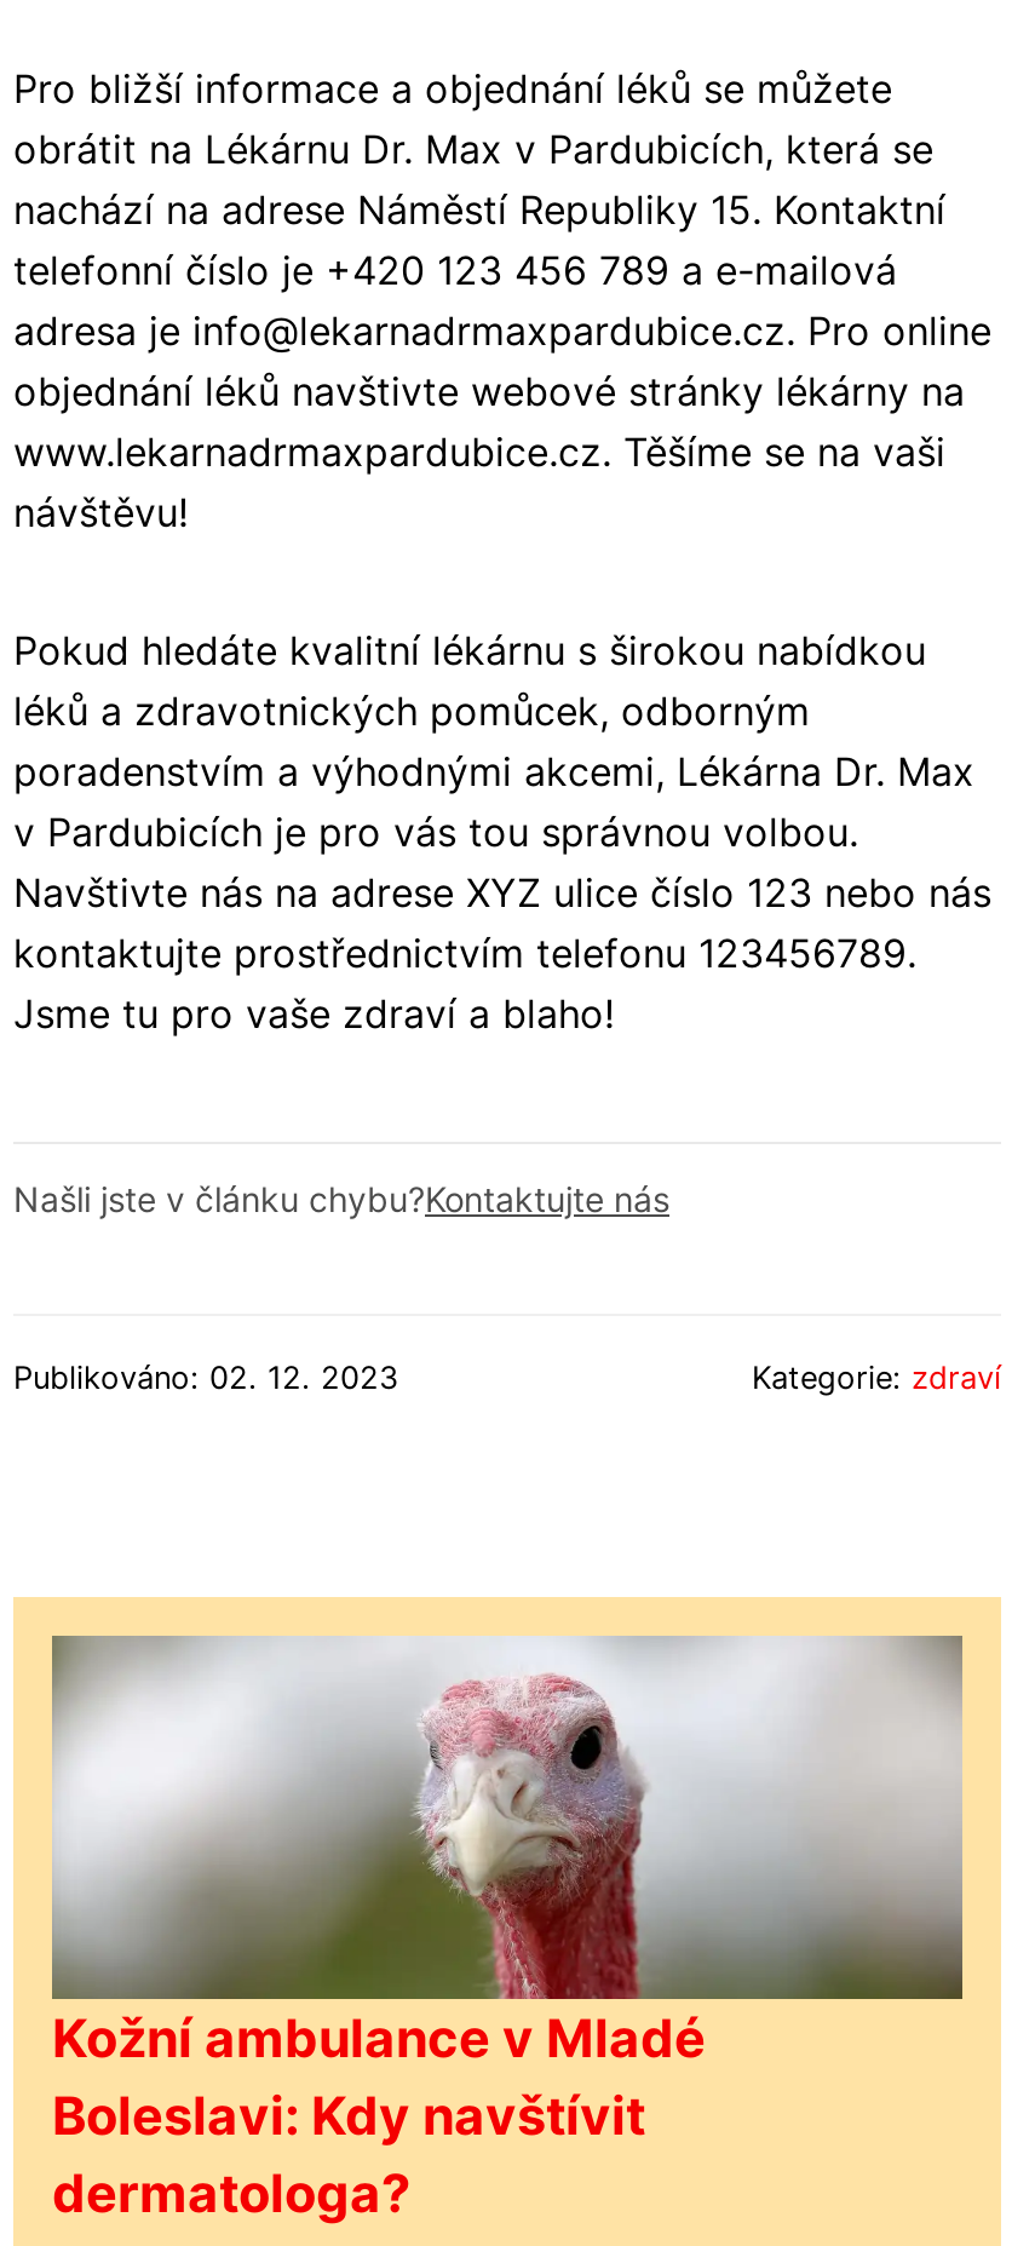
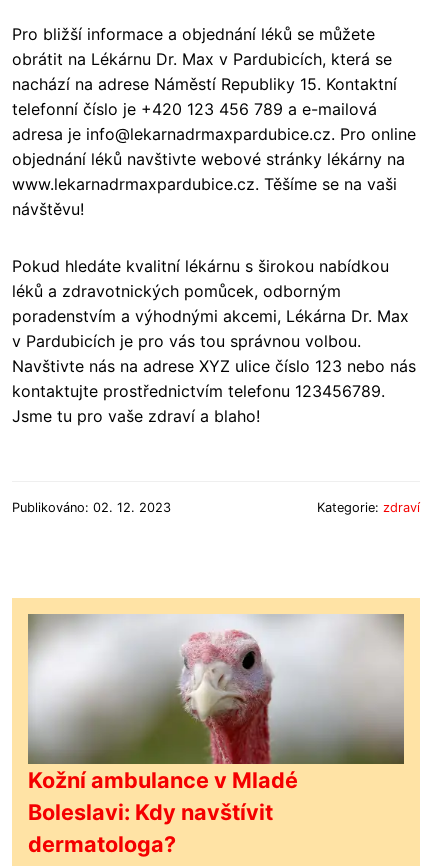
[13,1178,669,1219] Našli jste v článku chybu?Kontaktujte nás -> none

